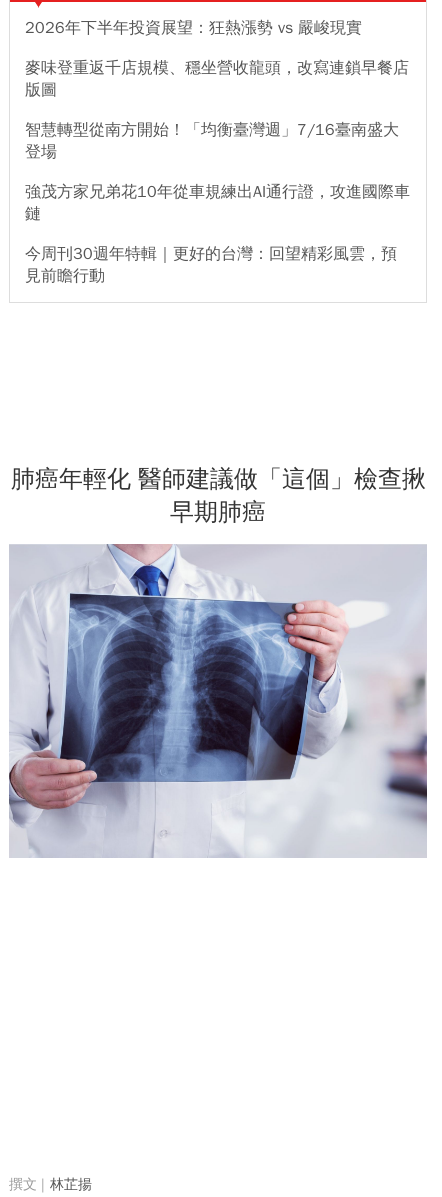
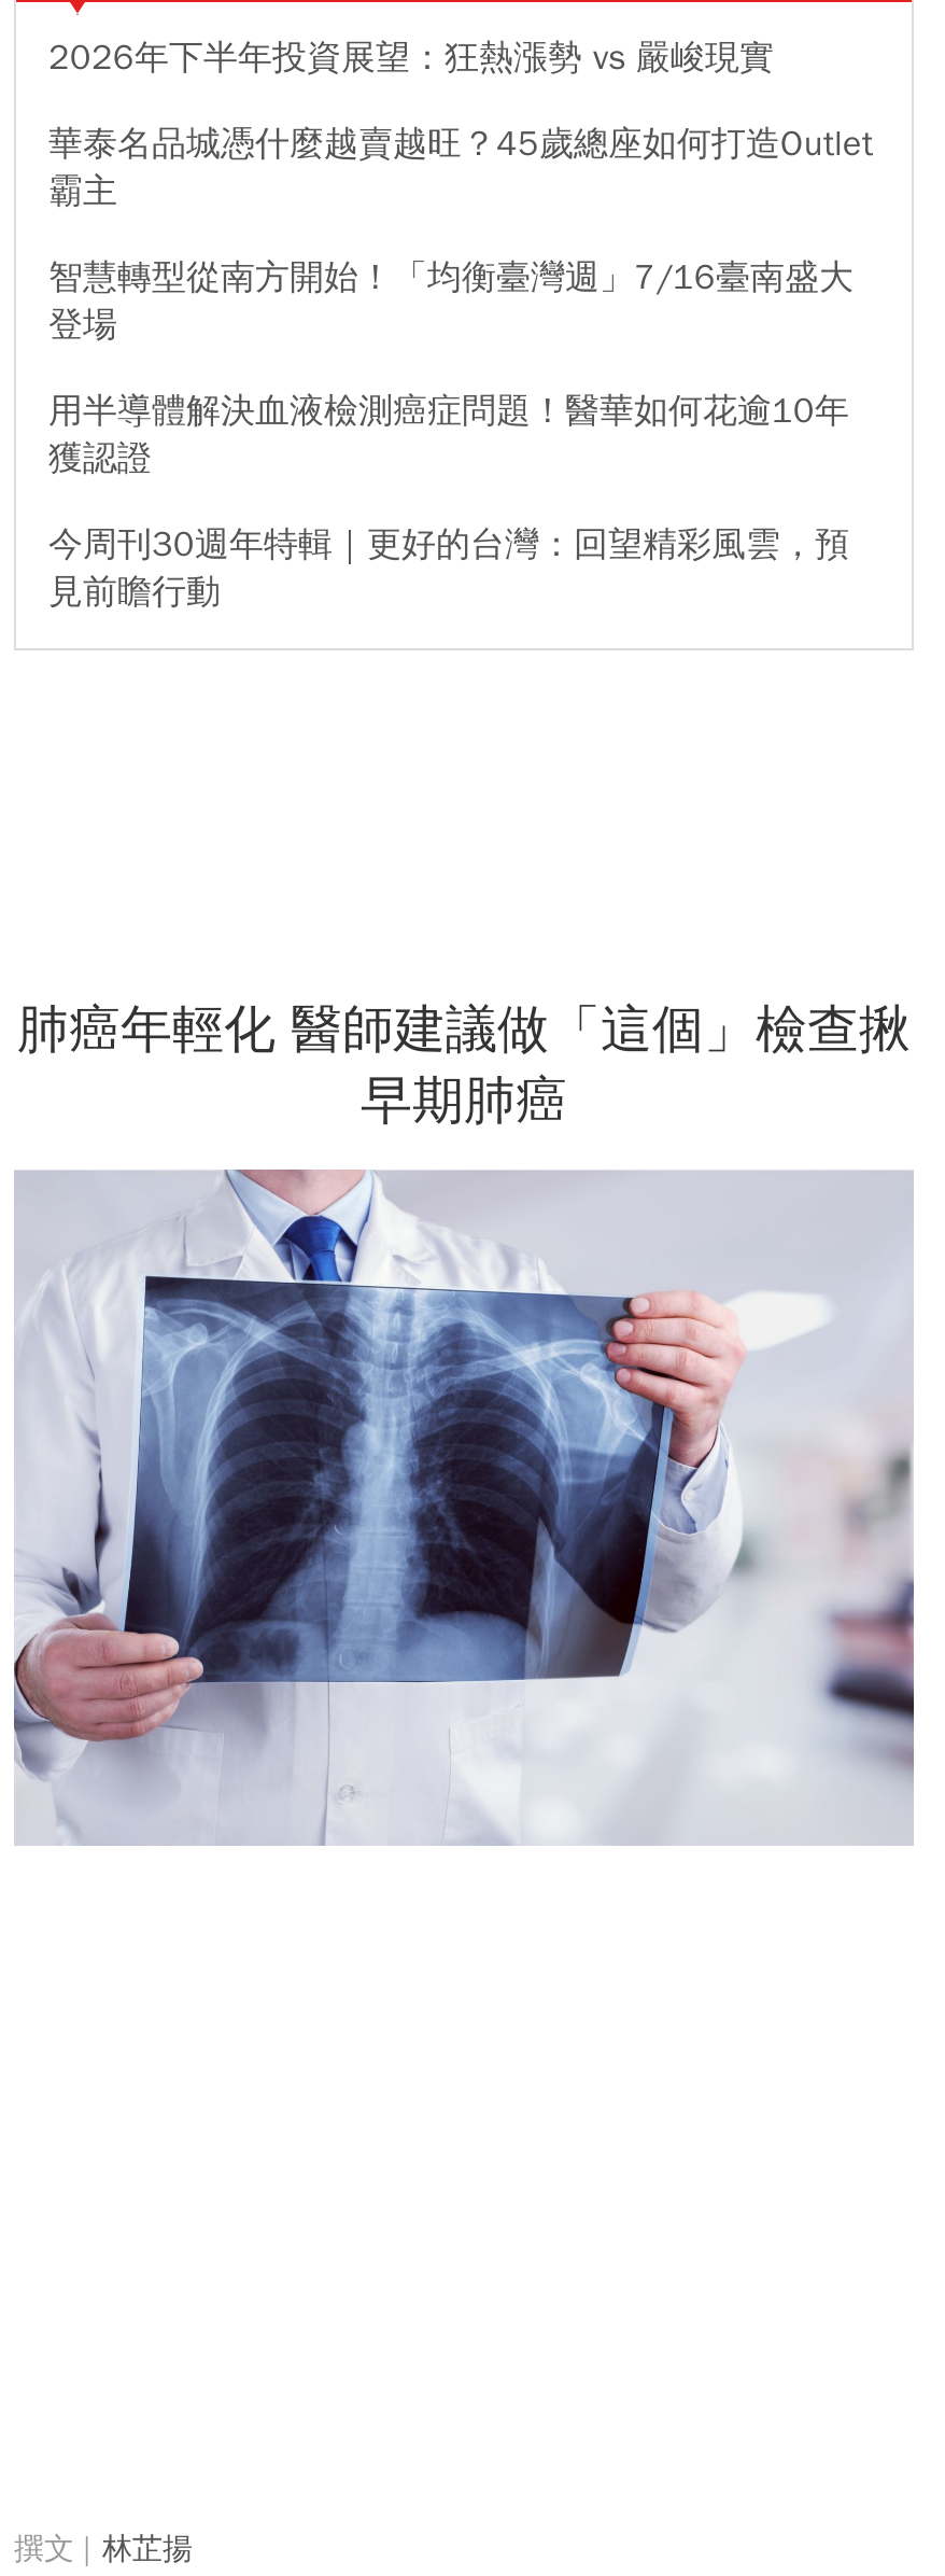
[25,58,409,100] 麥味登重返千店規模、穩坐營收龍頭，改寫連鎖早餐店 | 版圖 -> [48,123,873,214] 華泰名品城憑什麼越賣越旺？45歲總座如何打造Outlet | 霸主
[25,182,410,224] 強茂方家兄弟花10年從車規練出AI通行證，攻進國際車 | 鏈 -> [48,390,849,481] 用半導體解決血液檢測癌症問題！醫華如何花逾10年 | 獲認證

